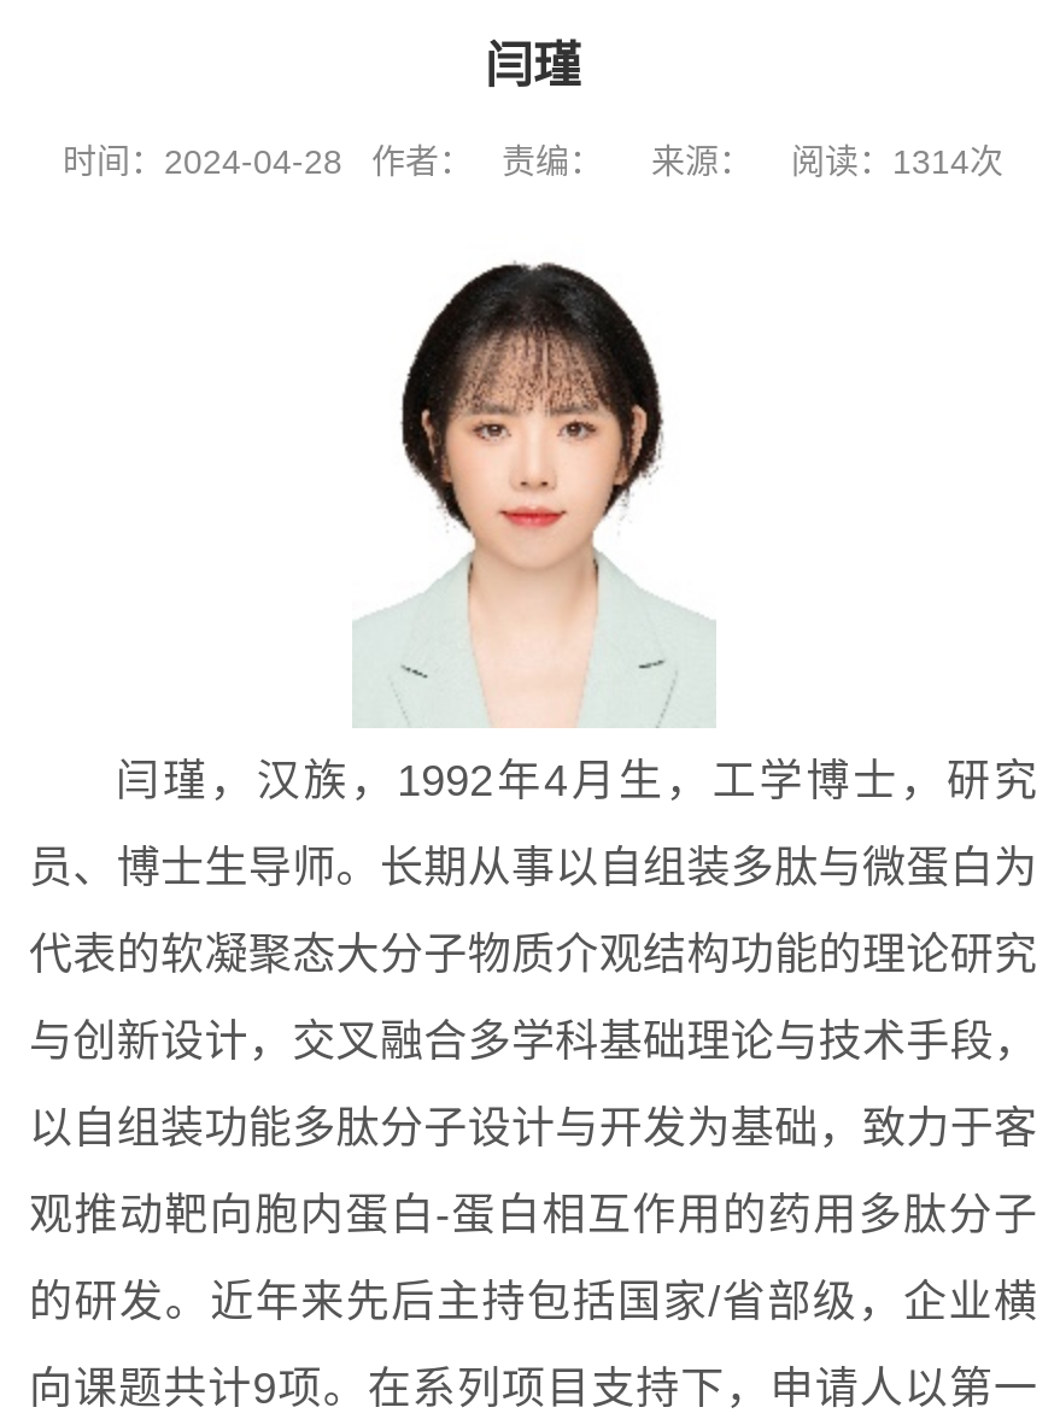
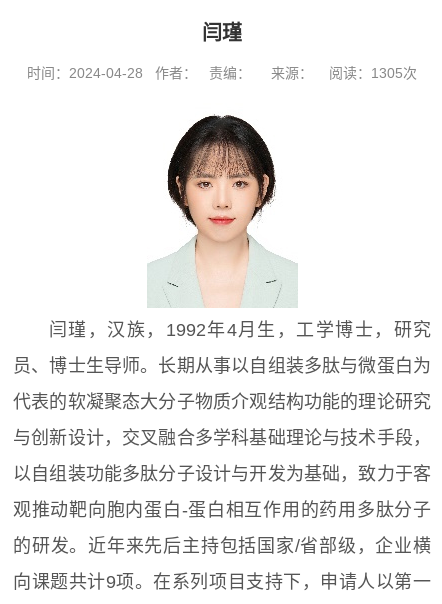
[63,142,1003,181] 时间：2024-04-28 作者： 责编： 来源： 阅读：1314次 -> [27,65,417,81] 时间：2024-04-28 作者： 责编： 来源： 阅读：1305次

